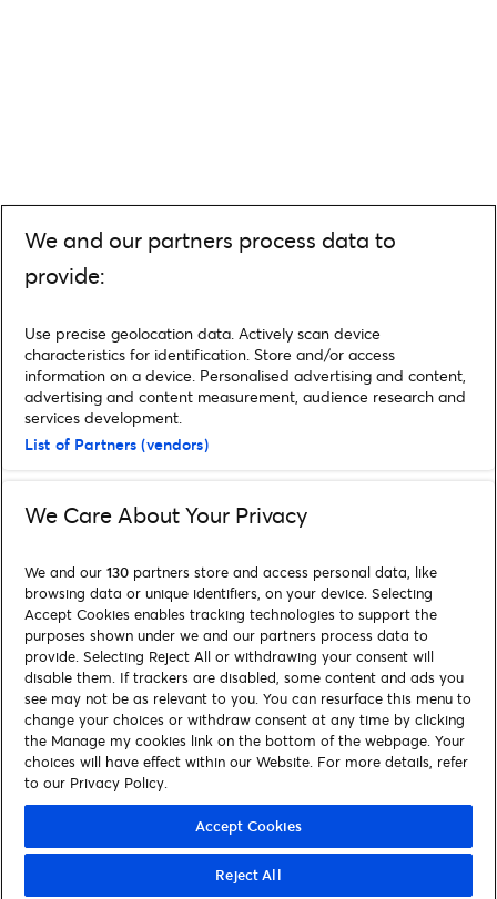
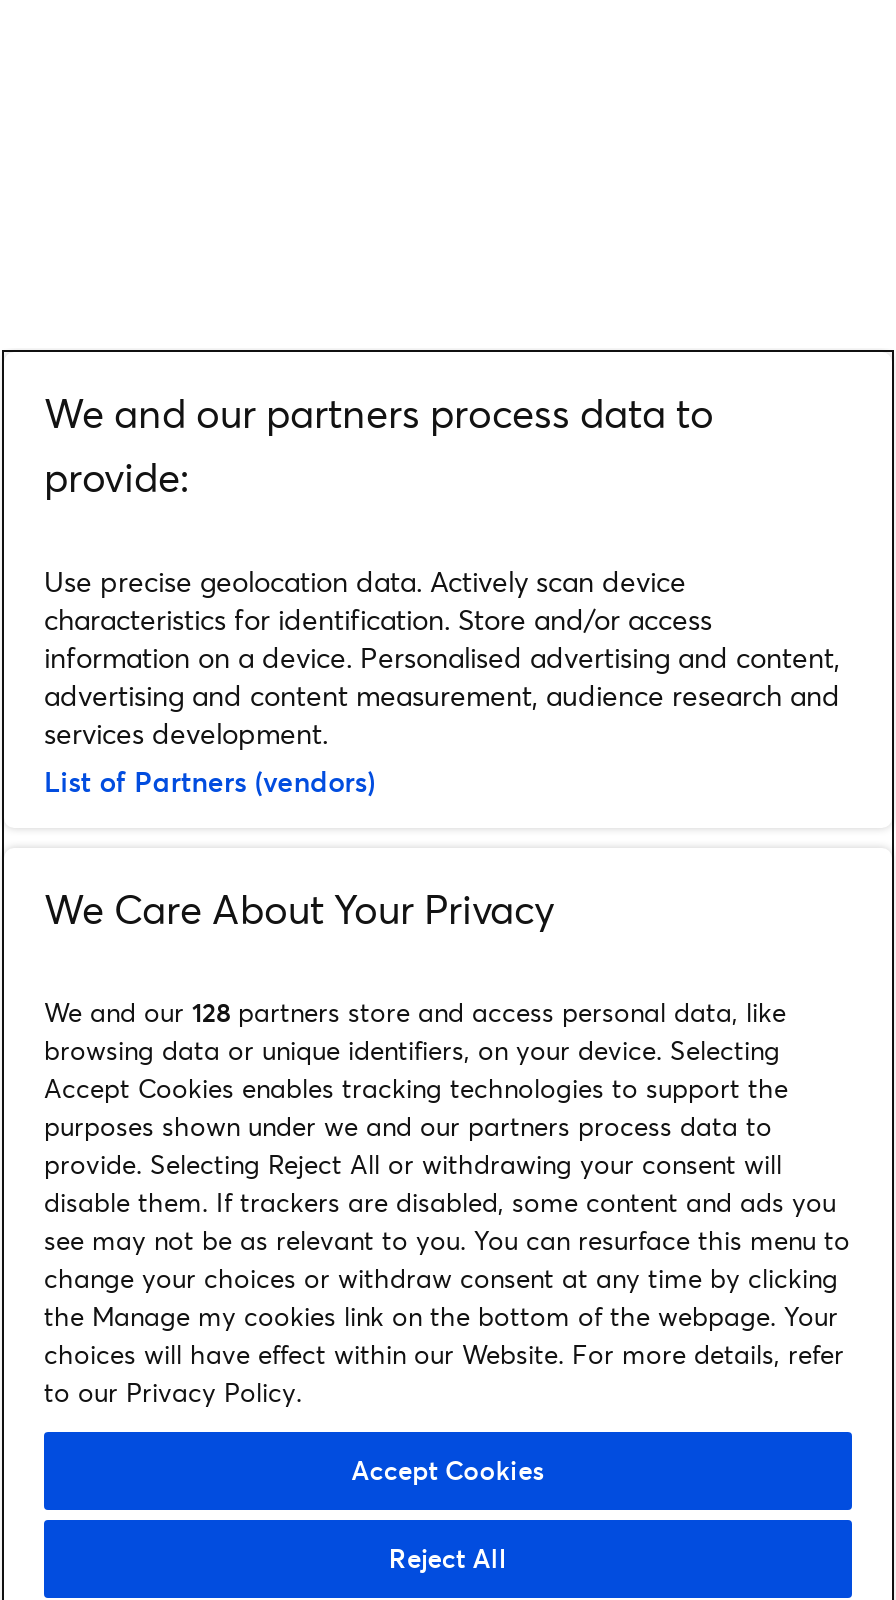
[24,562,437,582] We and our 130 partners store and access personal data, like -> [44,994,786,1030] We and our 128 partners store and access personal data, like

